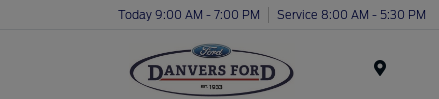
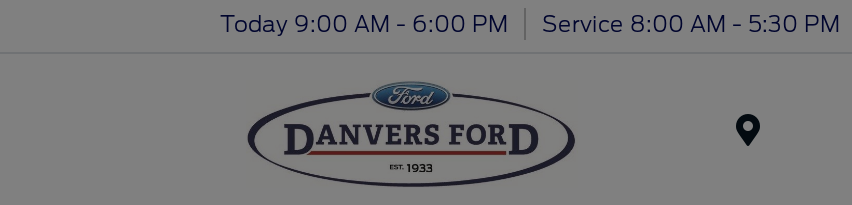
[118,7,426,21] Today 9:00 AM - 7:00 PM Service 8:00 AM - 5:30 PM -> [220,9,840,37] Today 9:00 AM - 6:00 PM Service 8:00 AM - 5:30 PM

